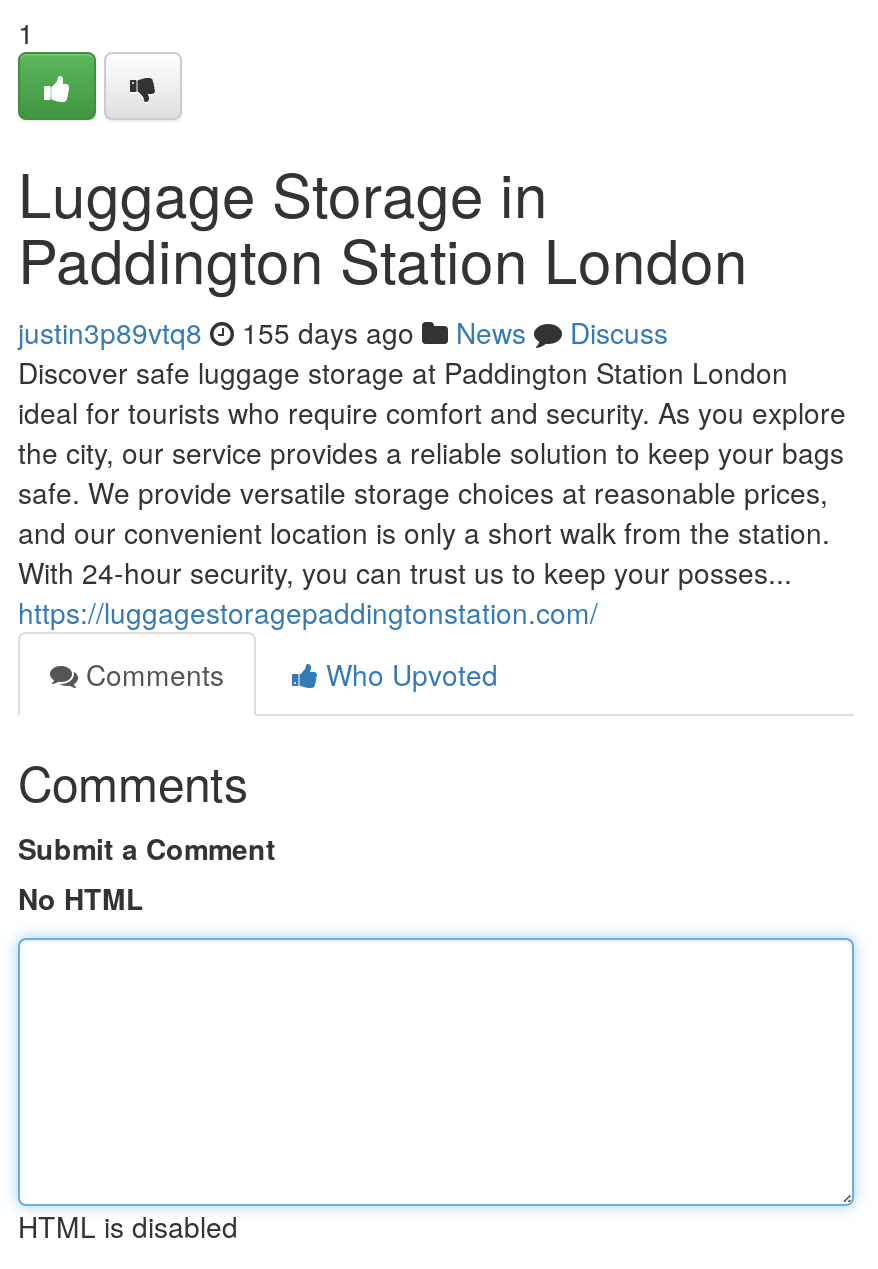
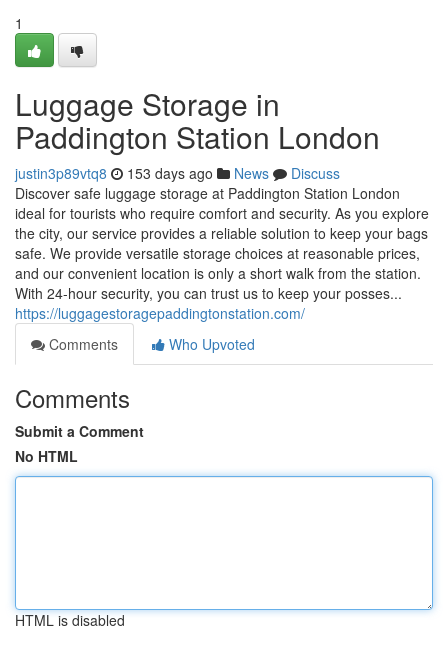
[18,312,668,352] justin3p89vtq8 155 days ago News Discuss -> [15,163,340,183] justin3p89vtq8 153 days ago News Discuss

